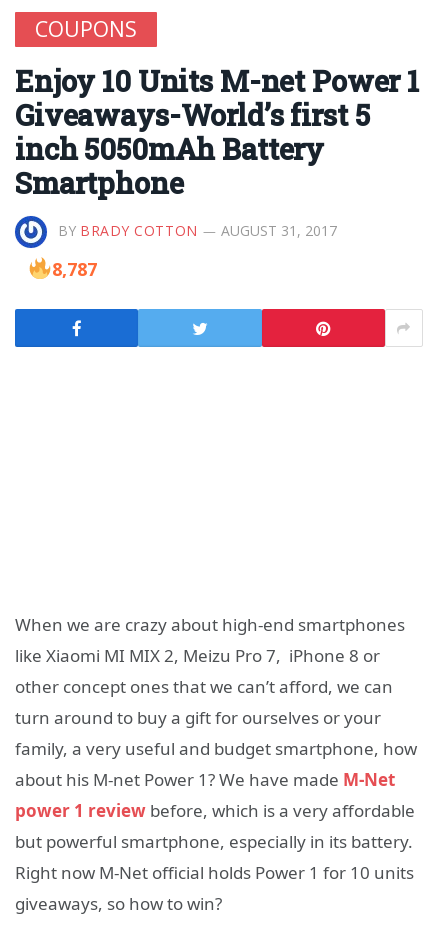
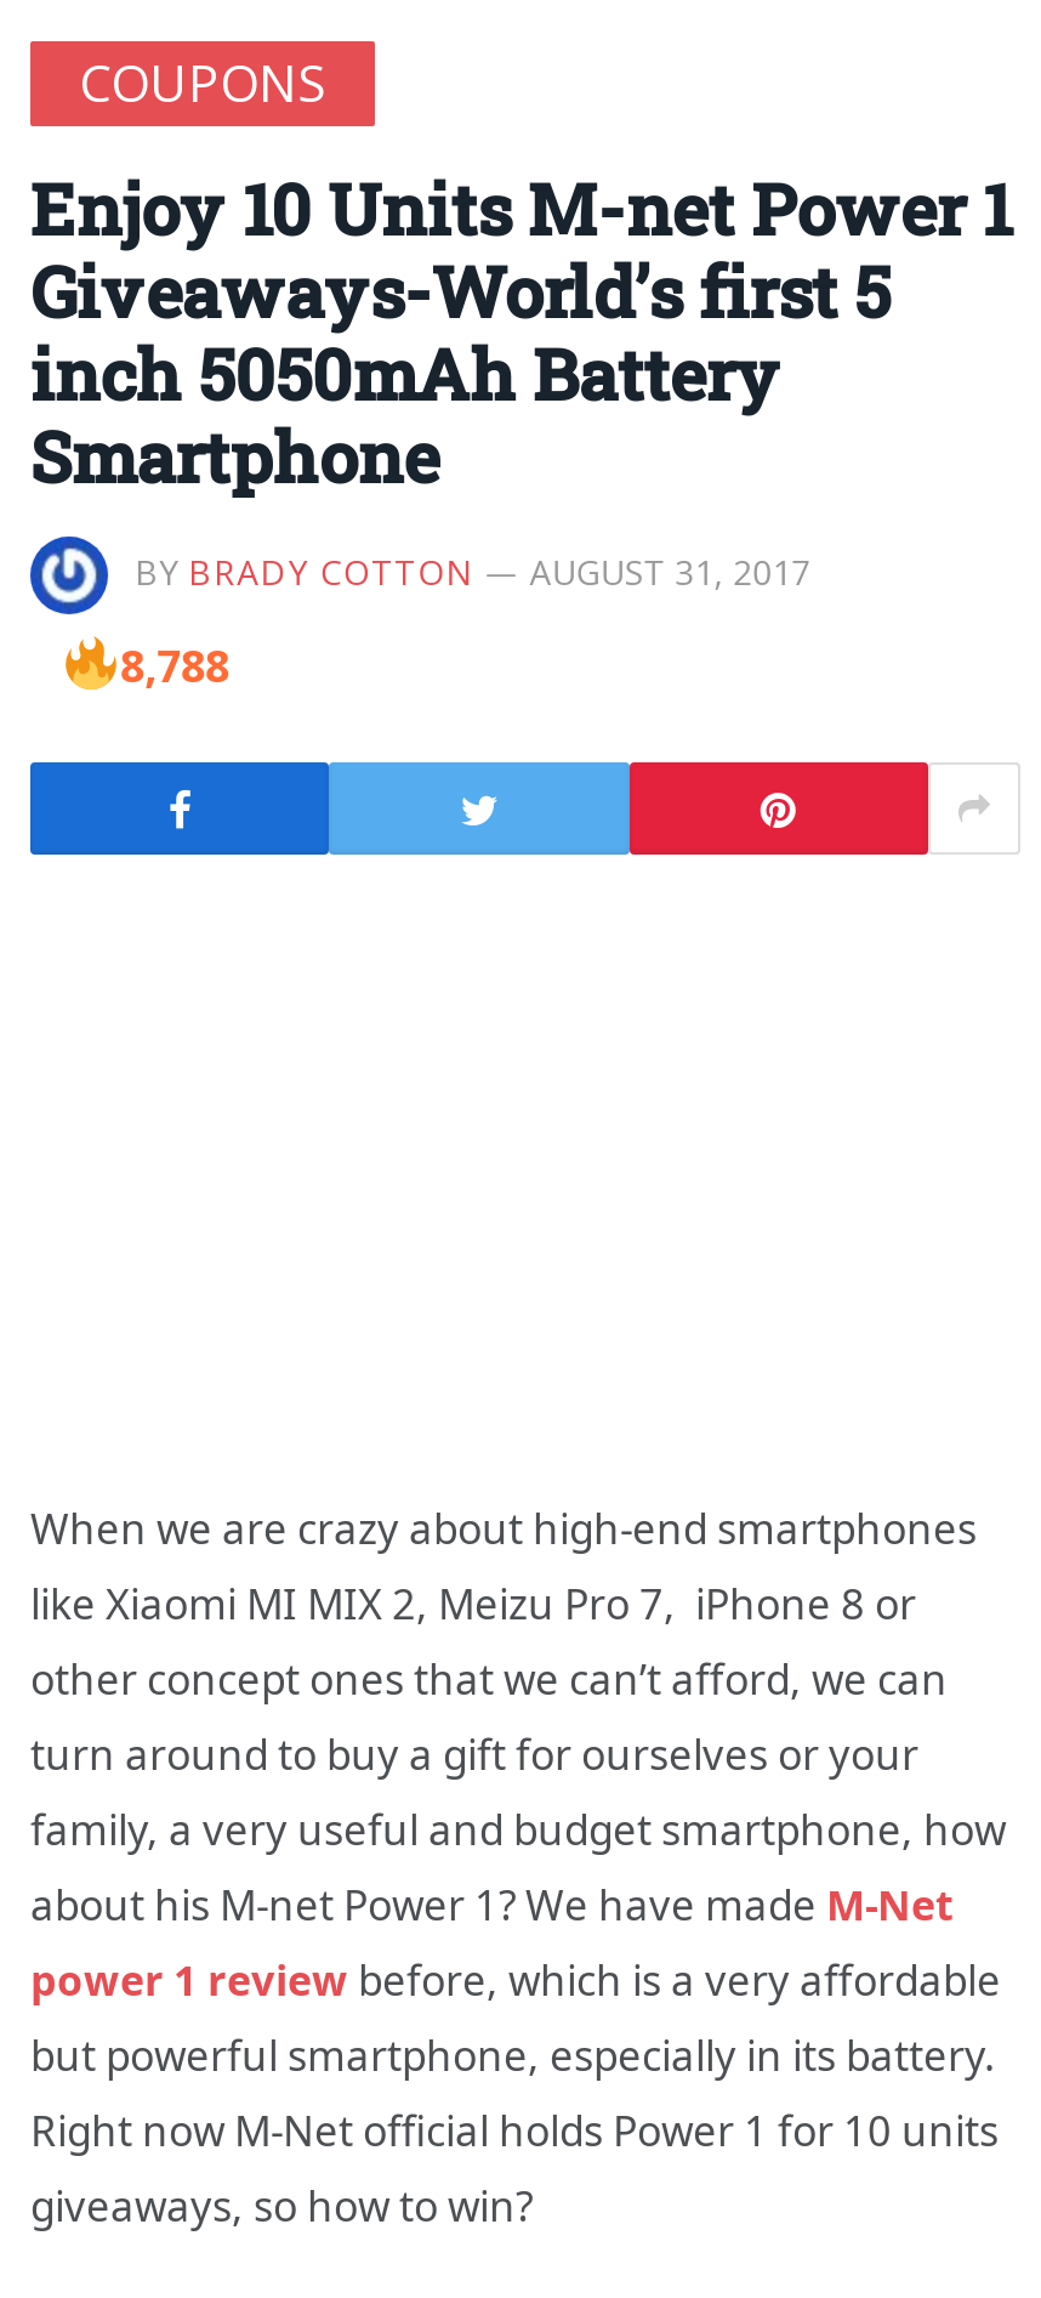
[52,256,97,280] 8,787 -> [120,635,230,693] 8,788

